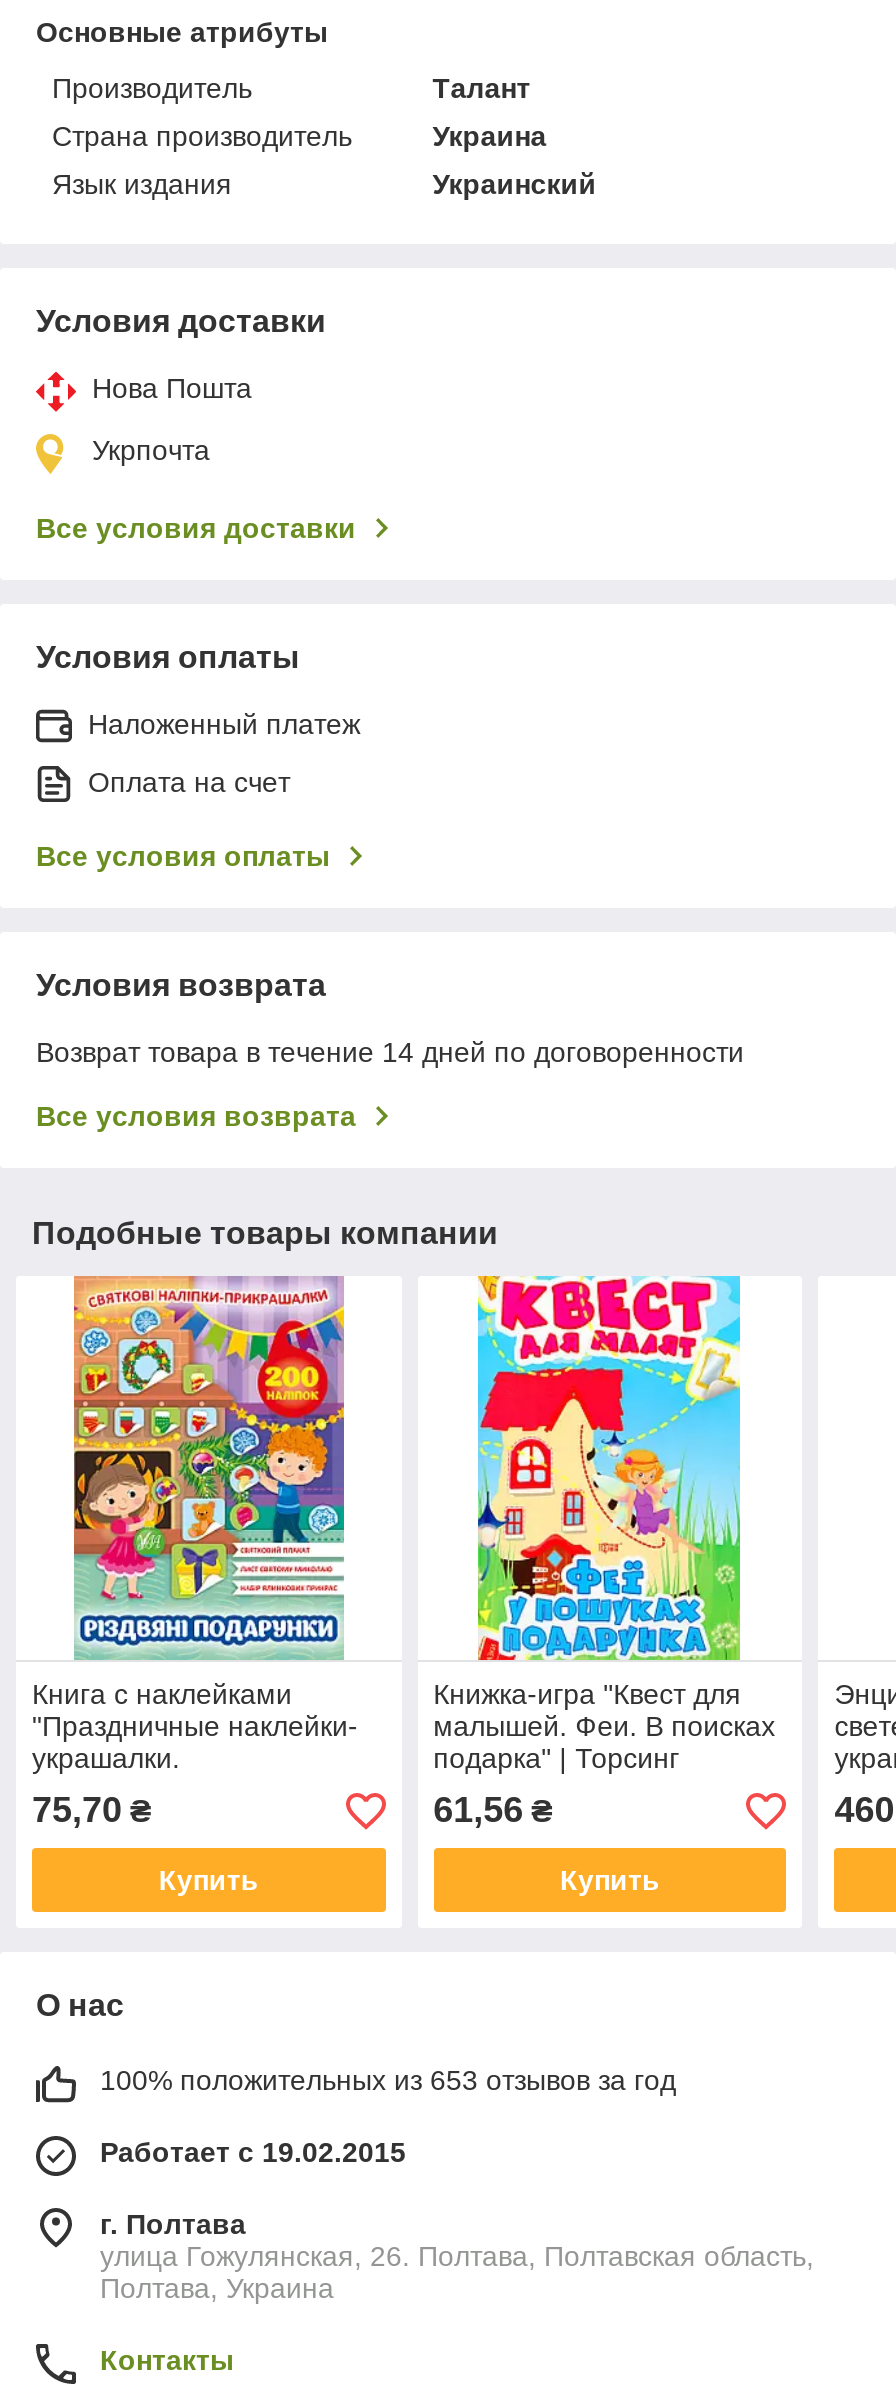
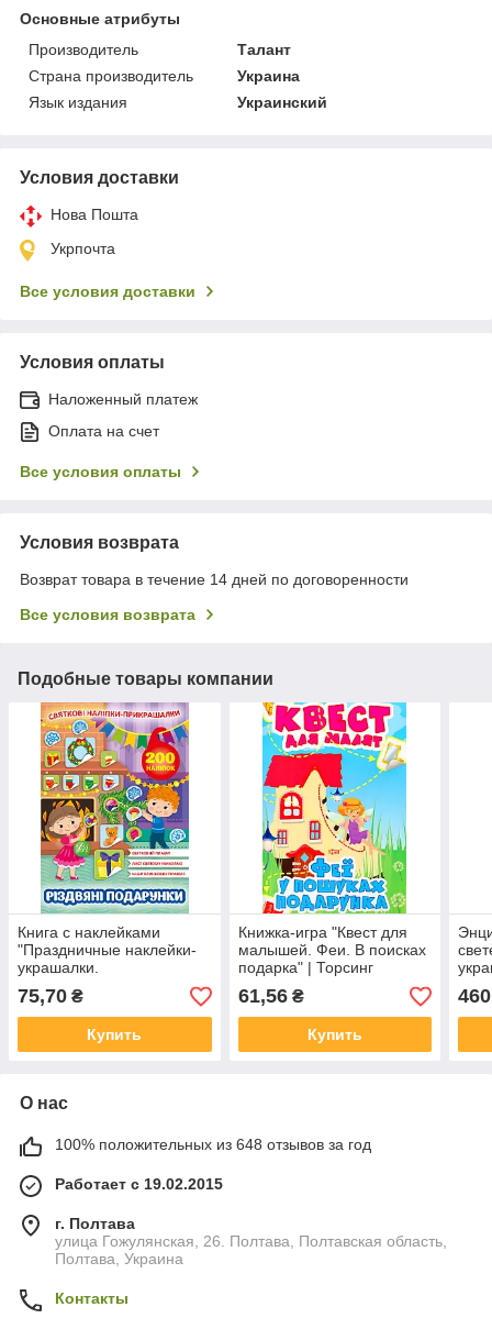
[100,2065,676,2097] 100% положительных из 653 отзывов за год -> [55,1136,371,1154] 100% положительных из 648 отзывов за год

